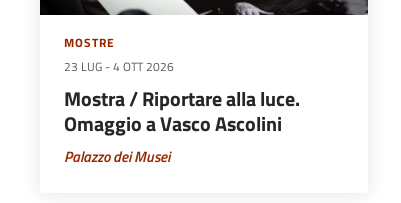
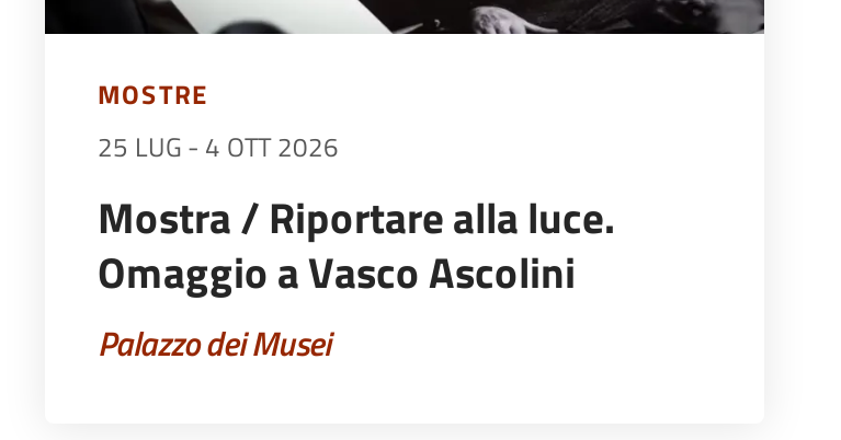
[64,58,174,76] 23 LUG - 4 OTT 2026 -> [98,128,339,167] 25 LUG - 4 OTT 2026

